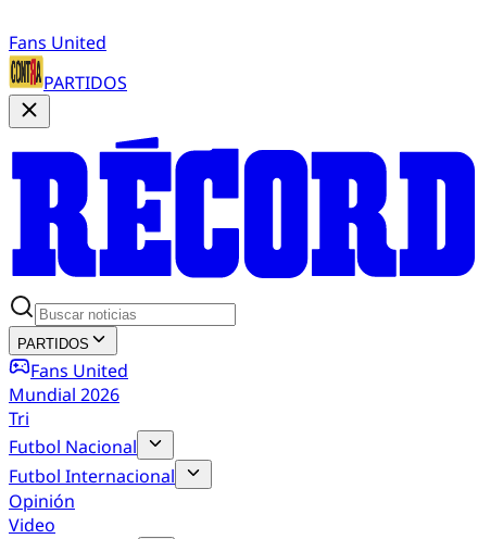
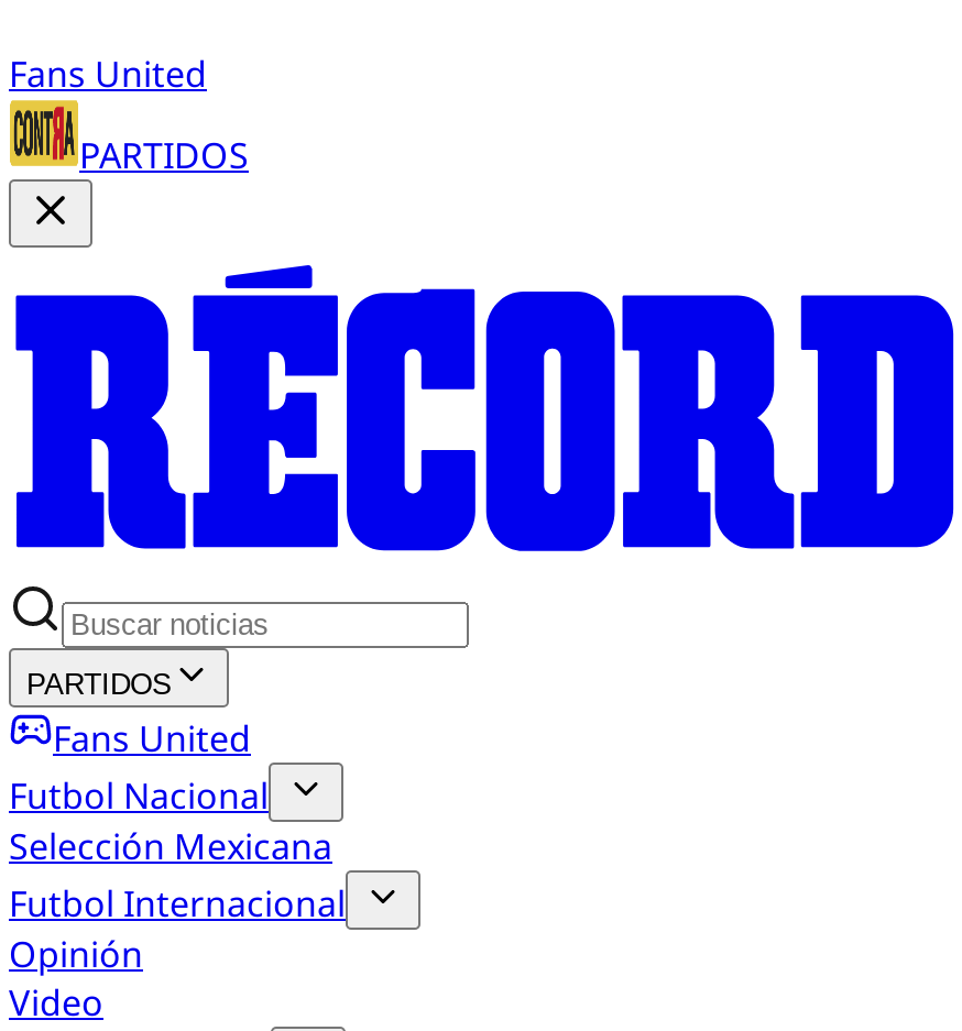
[9,382,119,430] Mundial 2026 | Tri -> none
moved [9,434,137,458] -> [9,770,269,819]: Futbol Nacional
none -> [9,821,332,869] Selección Mexicana

